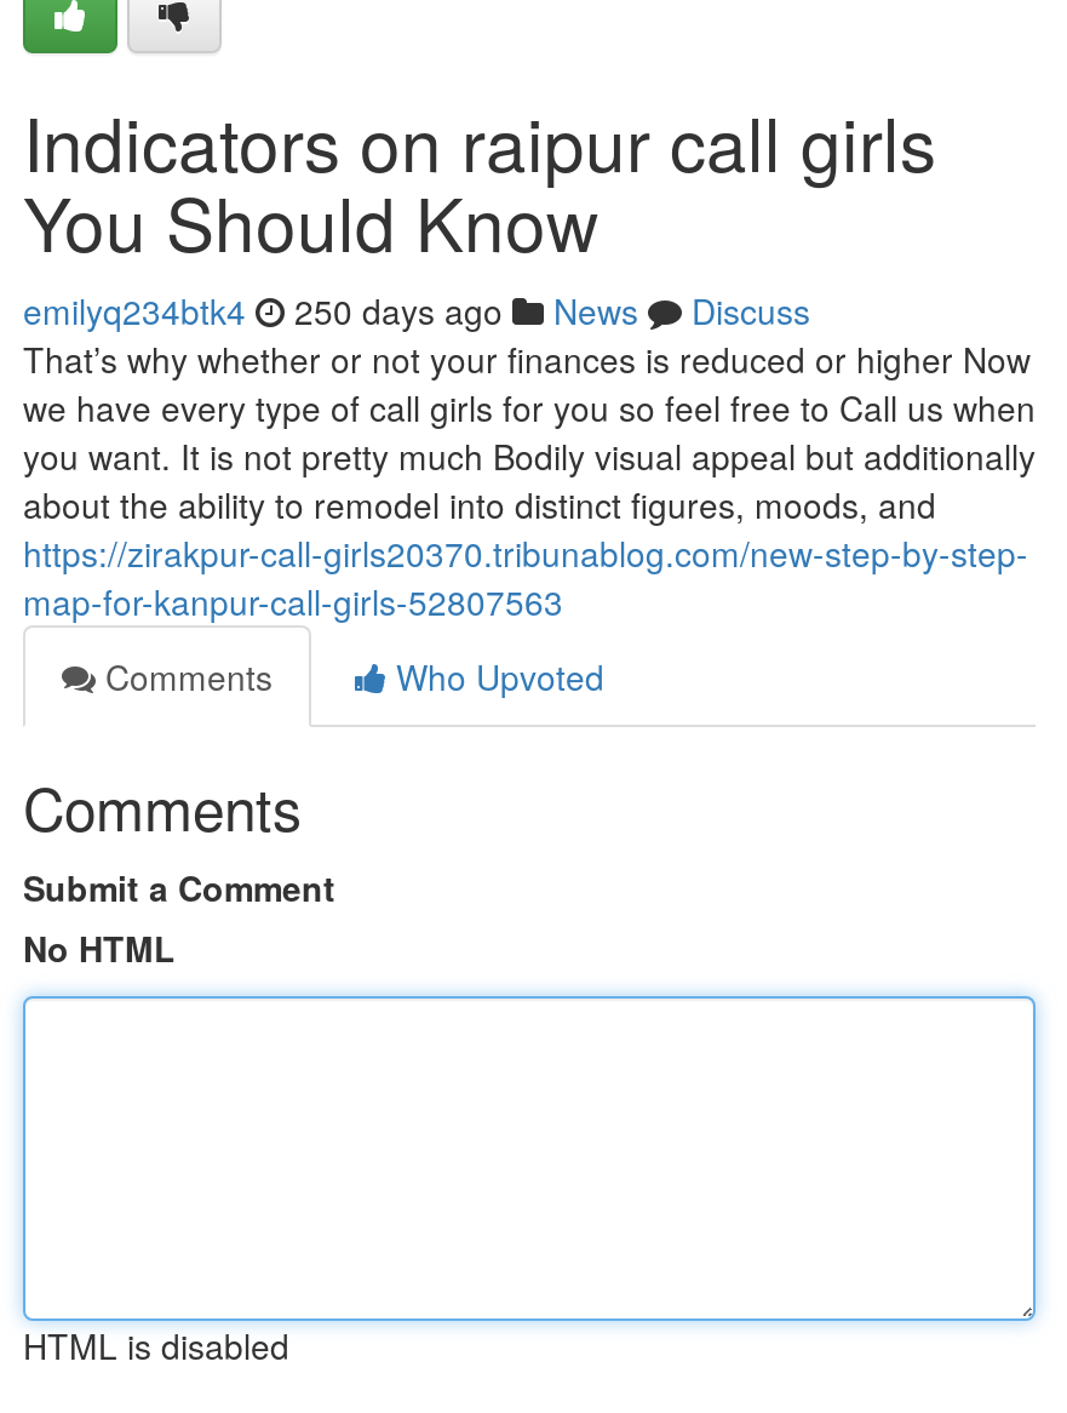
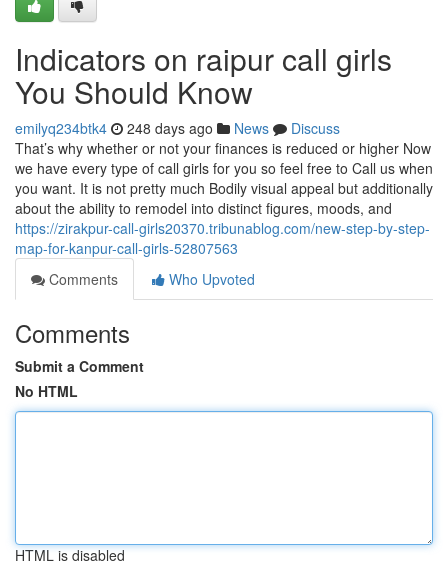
[23,286,810,334] emilyq234btk4 250 days ago News Discuss -> [15,118,340,138] emilyq234btk4 248 days ago News Discuss

